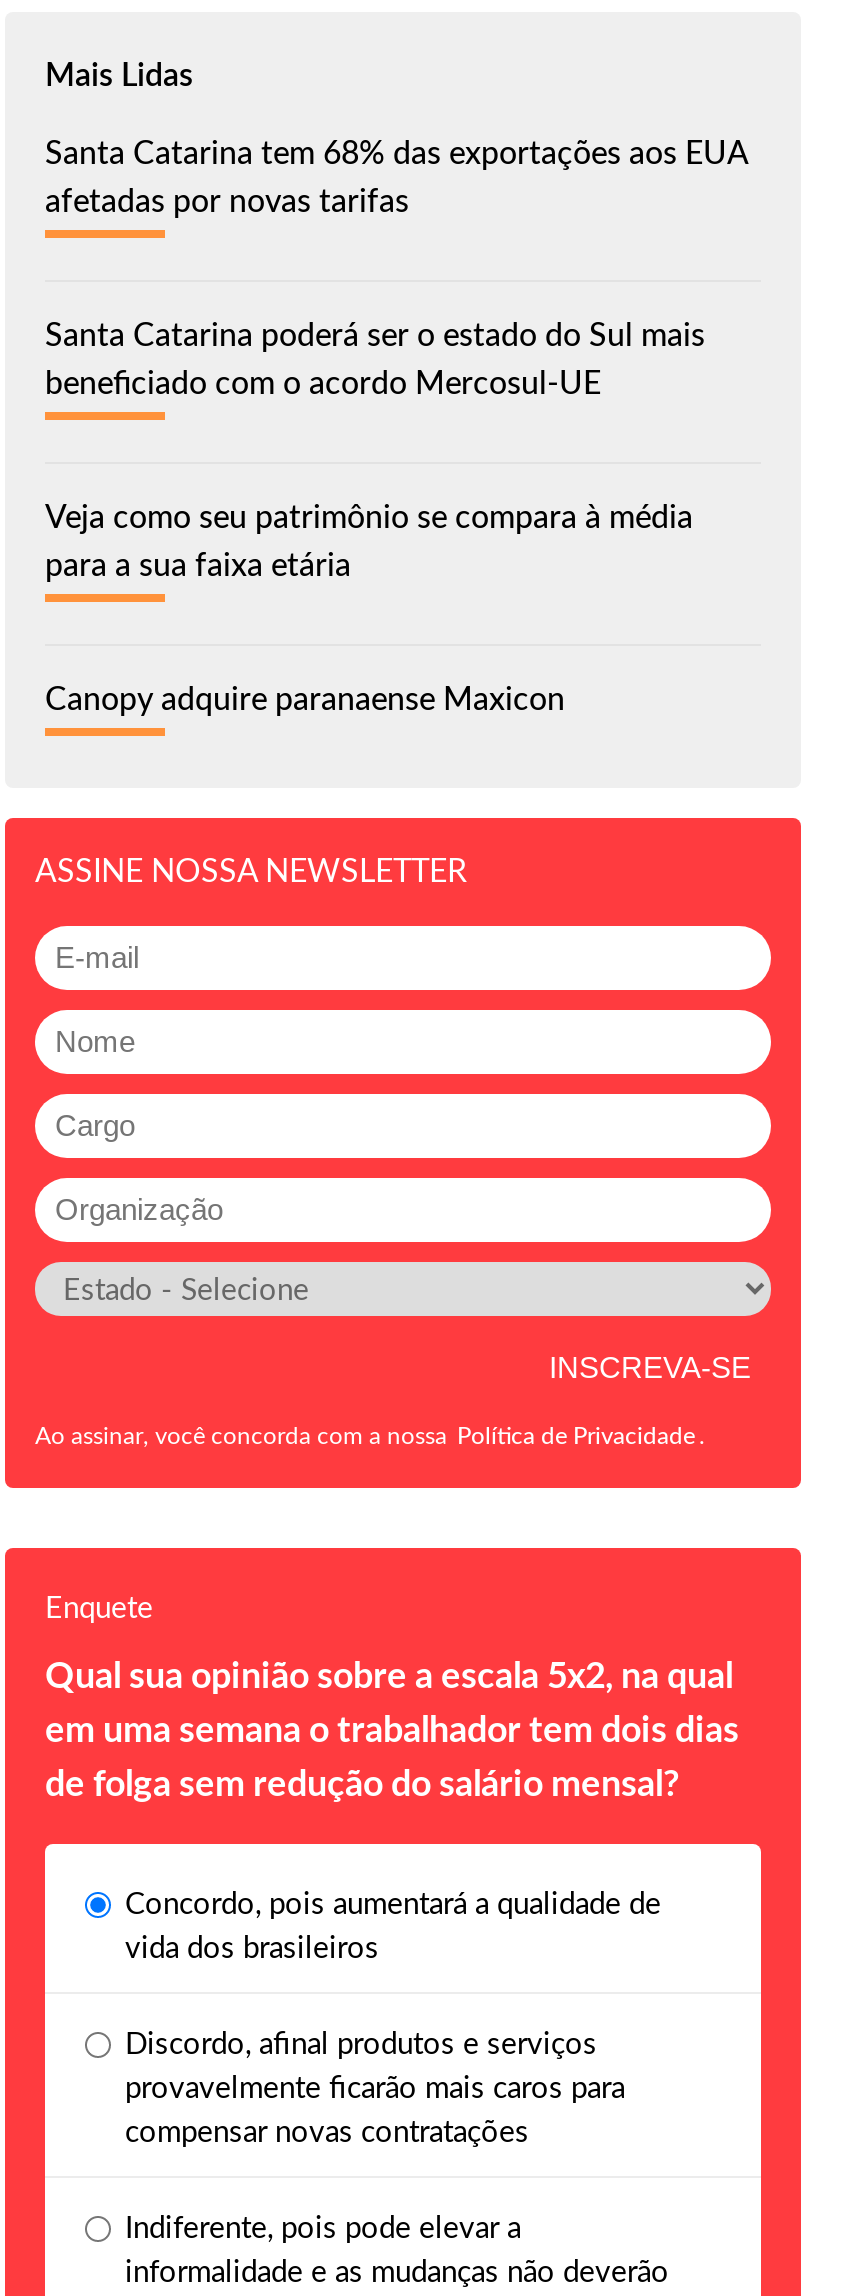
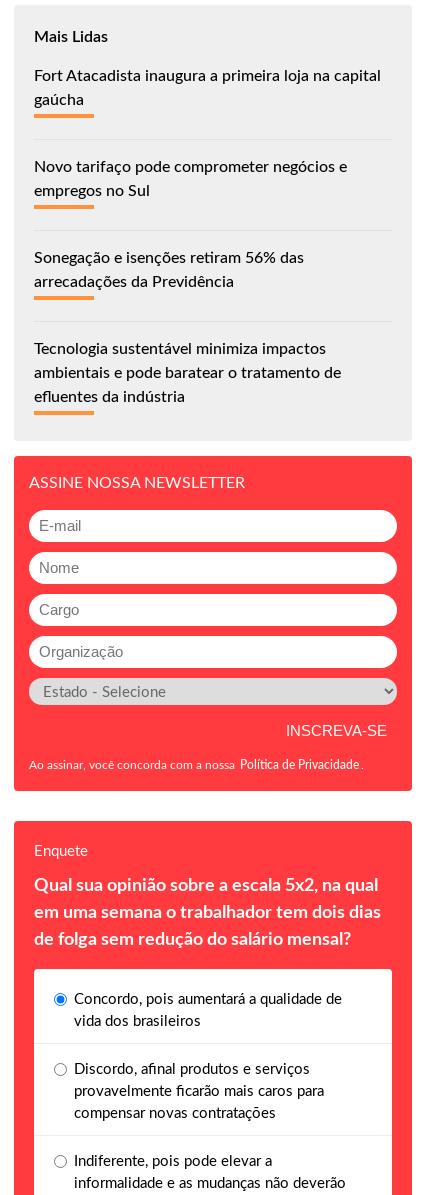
[45,138,747,218] Santa Catarina tem 68% das exportações aos EUA | afetadas por novas tarifas -> [34,68,381,108] Fort Atacadista inaugura a primeira loja na capital | gaúcha
[45,320,705,400] Santa Catarina poderá ser o estado do Sul mais | beneficiado com o acordo Mercosul-UE -> [34,159,347,199] Novo tarifaço pode comprometer negócios e | empregos no Sul
[45,502,693,582] Veja como seu patrimônio se compara à média | para a sua faixa etária -> [34,250,304,290] Sonegação e isenções retiram 56% das | arrecadações da Previdência
[45,684,565,716] Canopy adquire paranaense Maxicon -> [34,341,341,405] Tecnologia sustentável minimiza impactos | ambientais e pode baratear o tratamento de | efluentes da indústria

